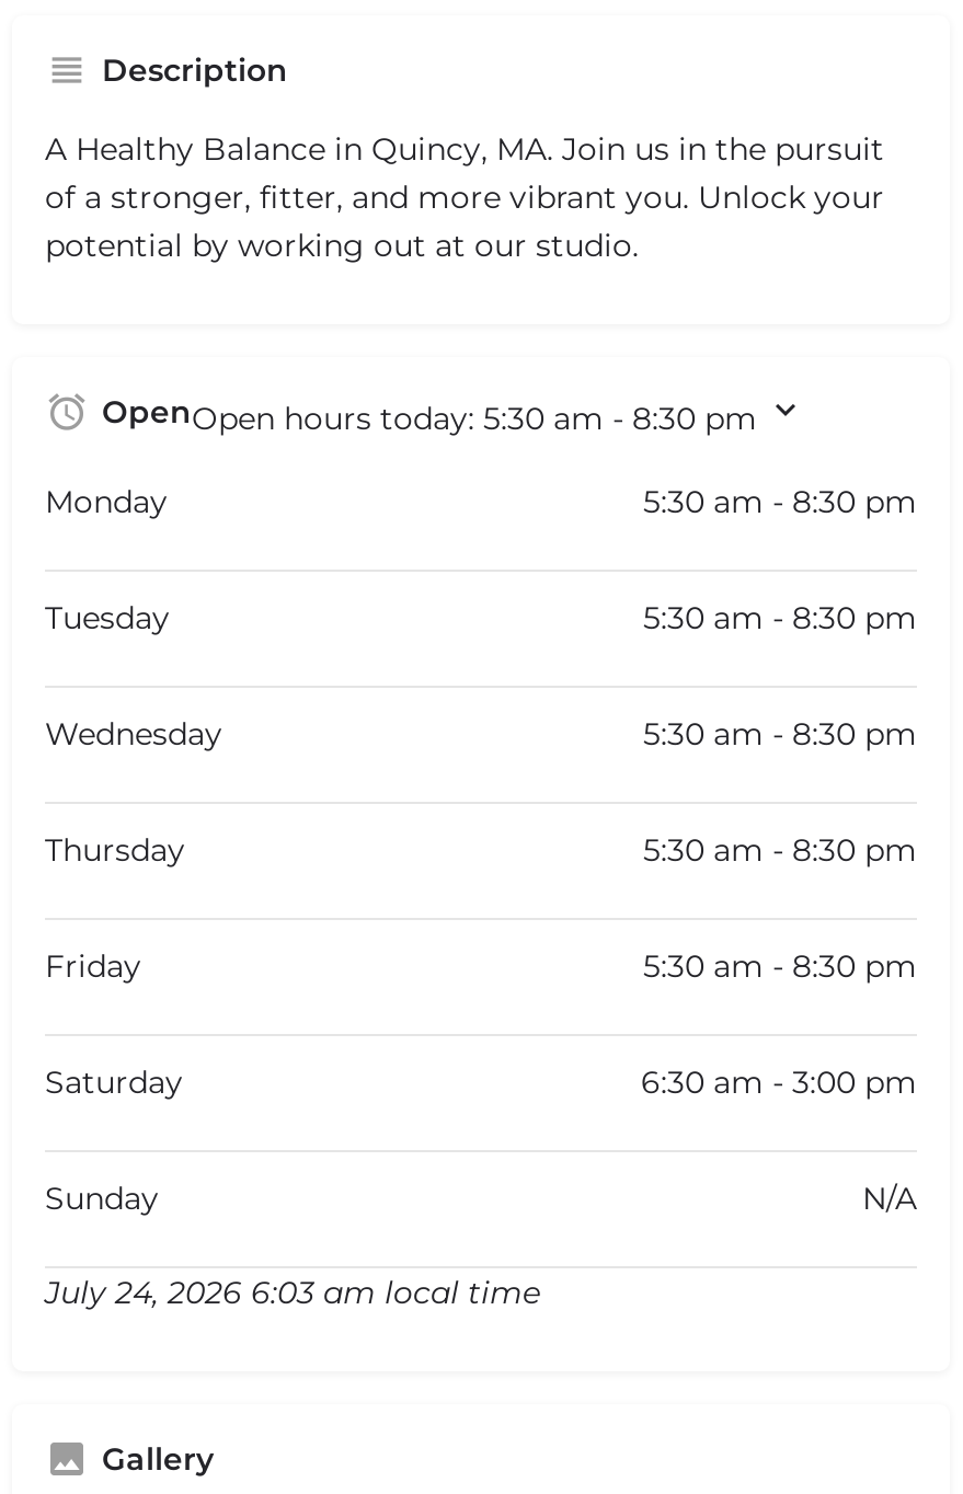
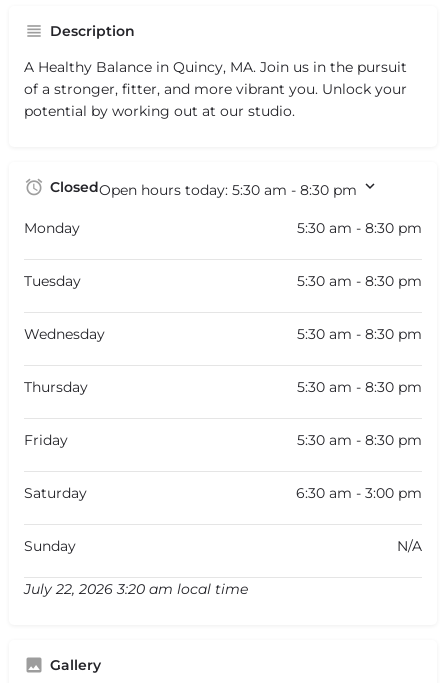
[102,392,757,438] OpenOpen hours today: 5:30 am - 8:30 pm -> [50,178,357,199] ClosedOpen hours today: 5:30 am - 8:30 pm
[45,1272,540,1312] July 24, 2026 6:03 am local time -> [24,580,248,598] July 22, 2026 3:20 am local time

